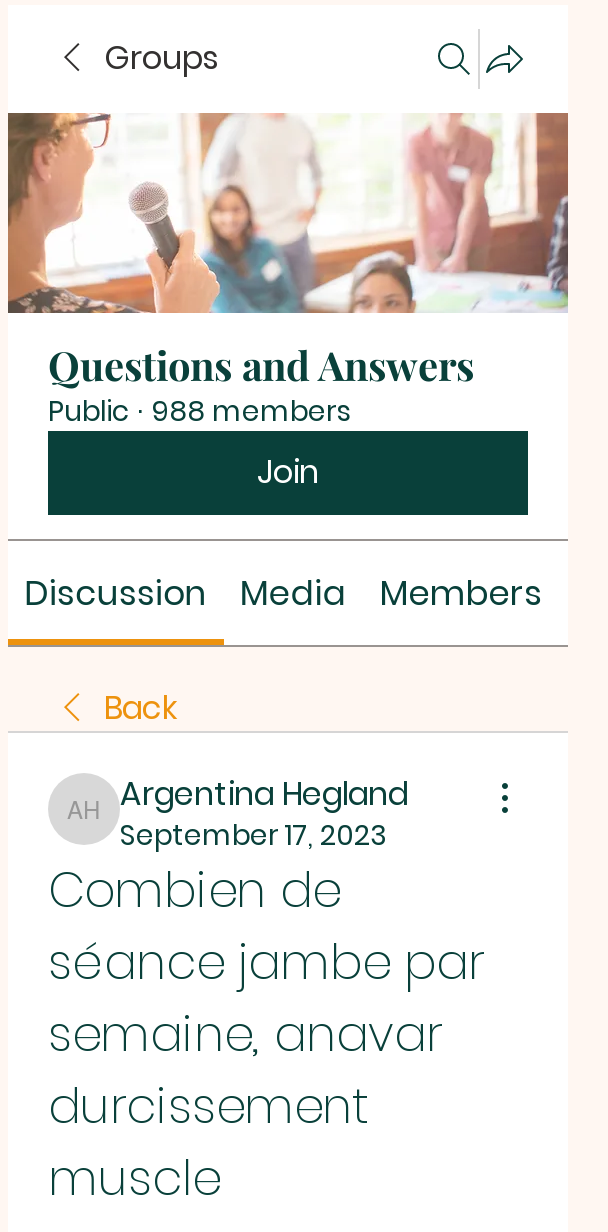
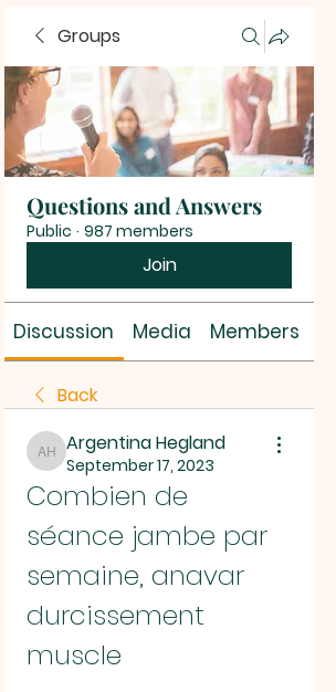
[48,391,352,431] Public · 988 members -> [27,220,193,242] Public · 987 members

